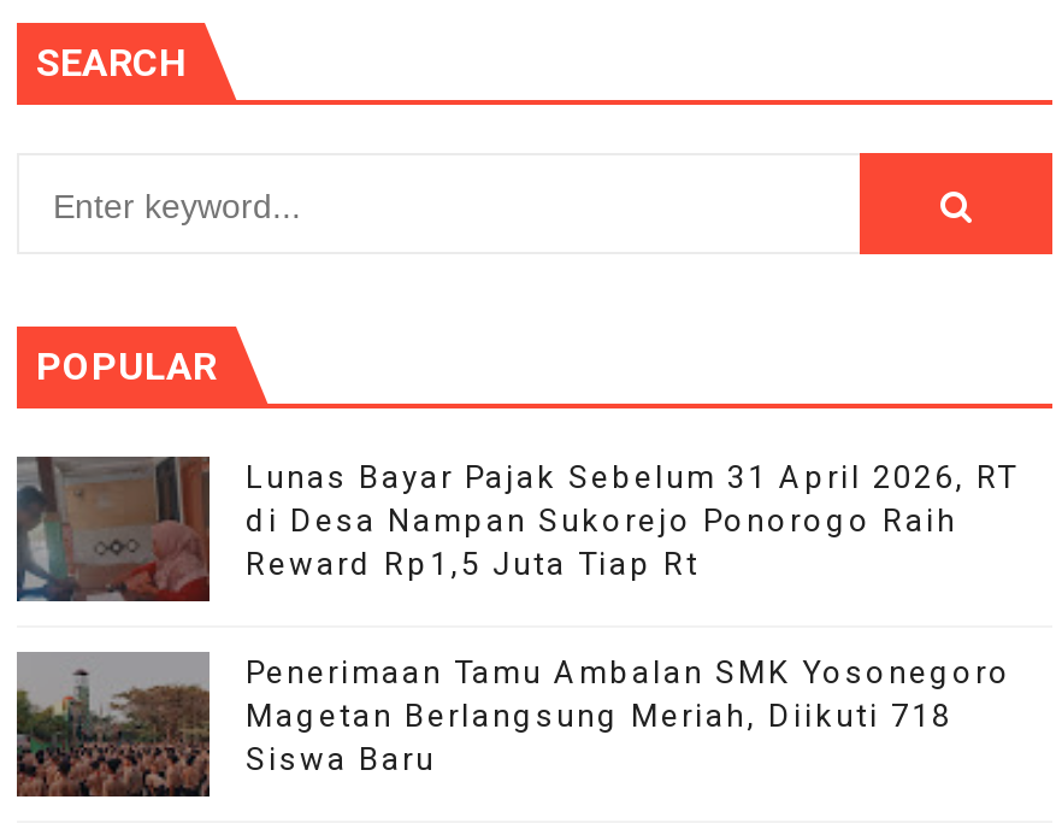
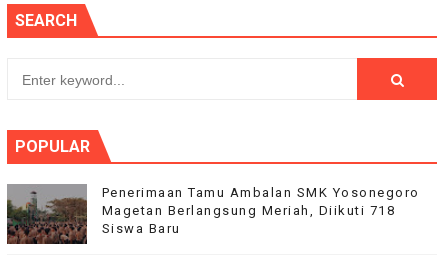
[17,457,1017,604] [image] | Lunas Bayar Pajak Sebelum 31 April 2026, RT | di Desa Nampan Sukorejo Ponorogo Raih | Reward Rp1,5 Juta Tiap Rt -> none

